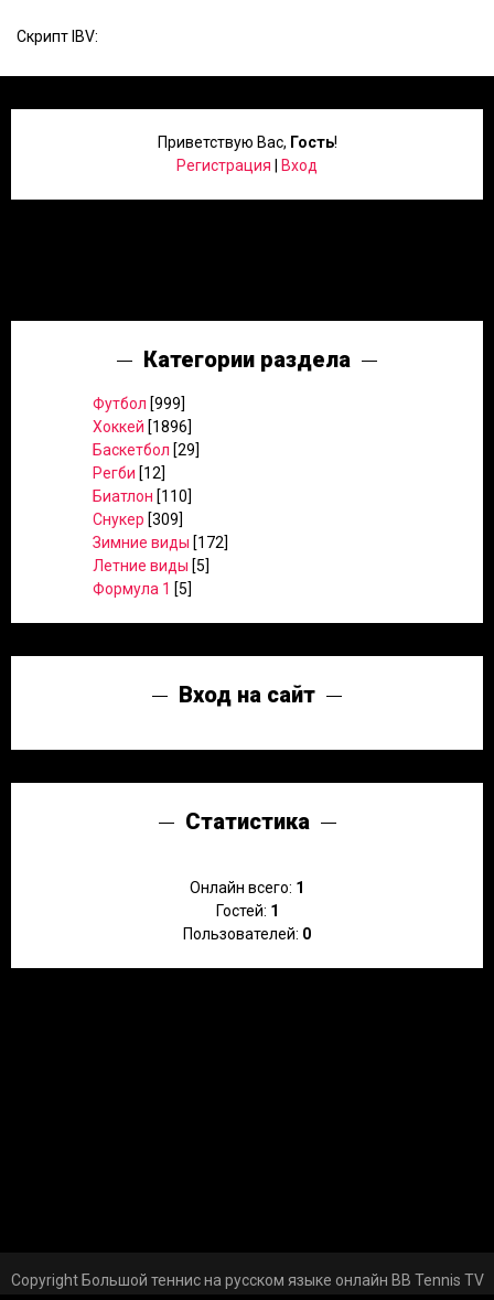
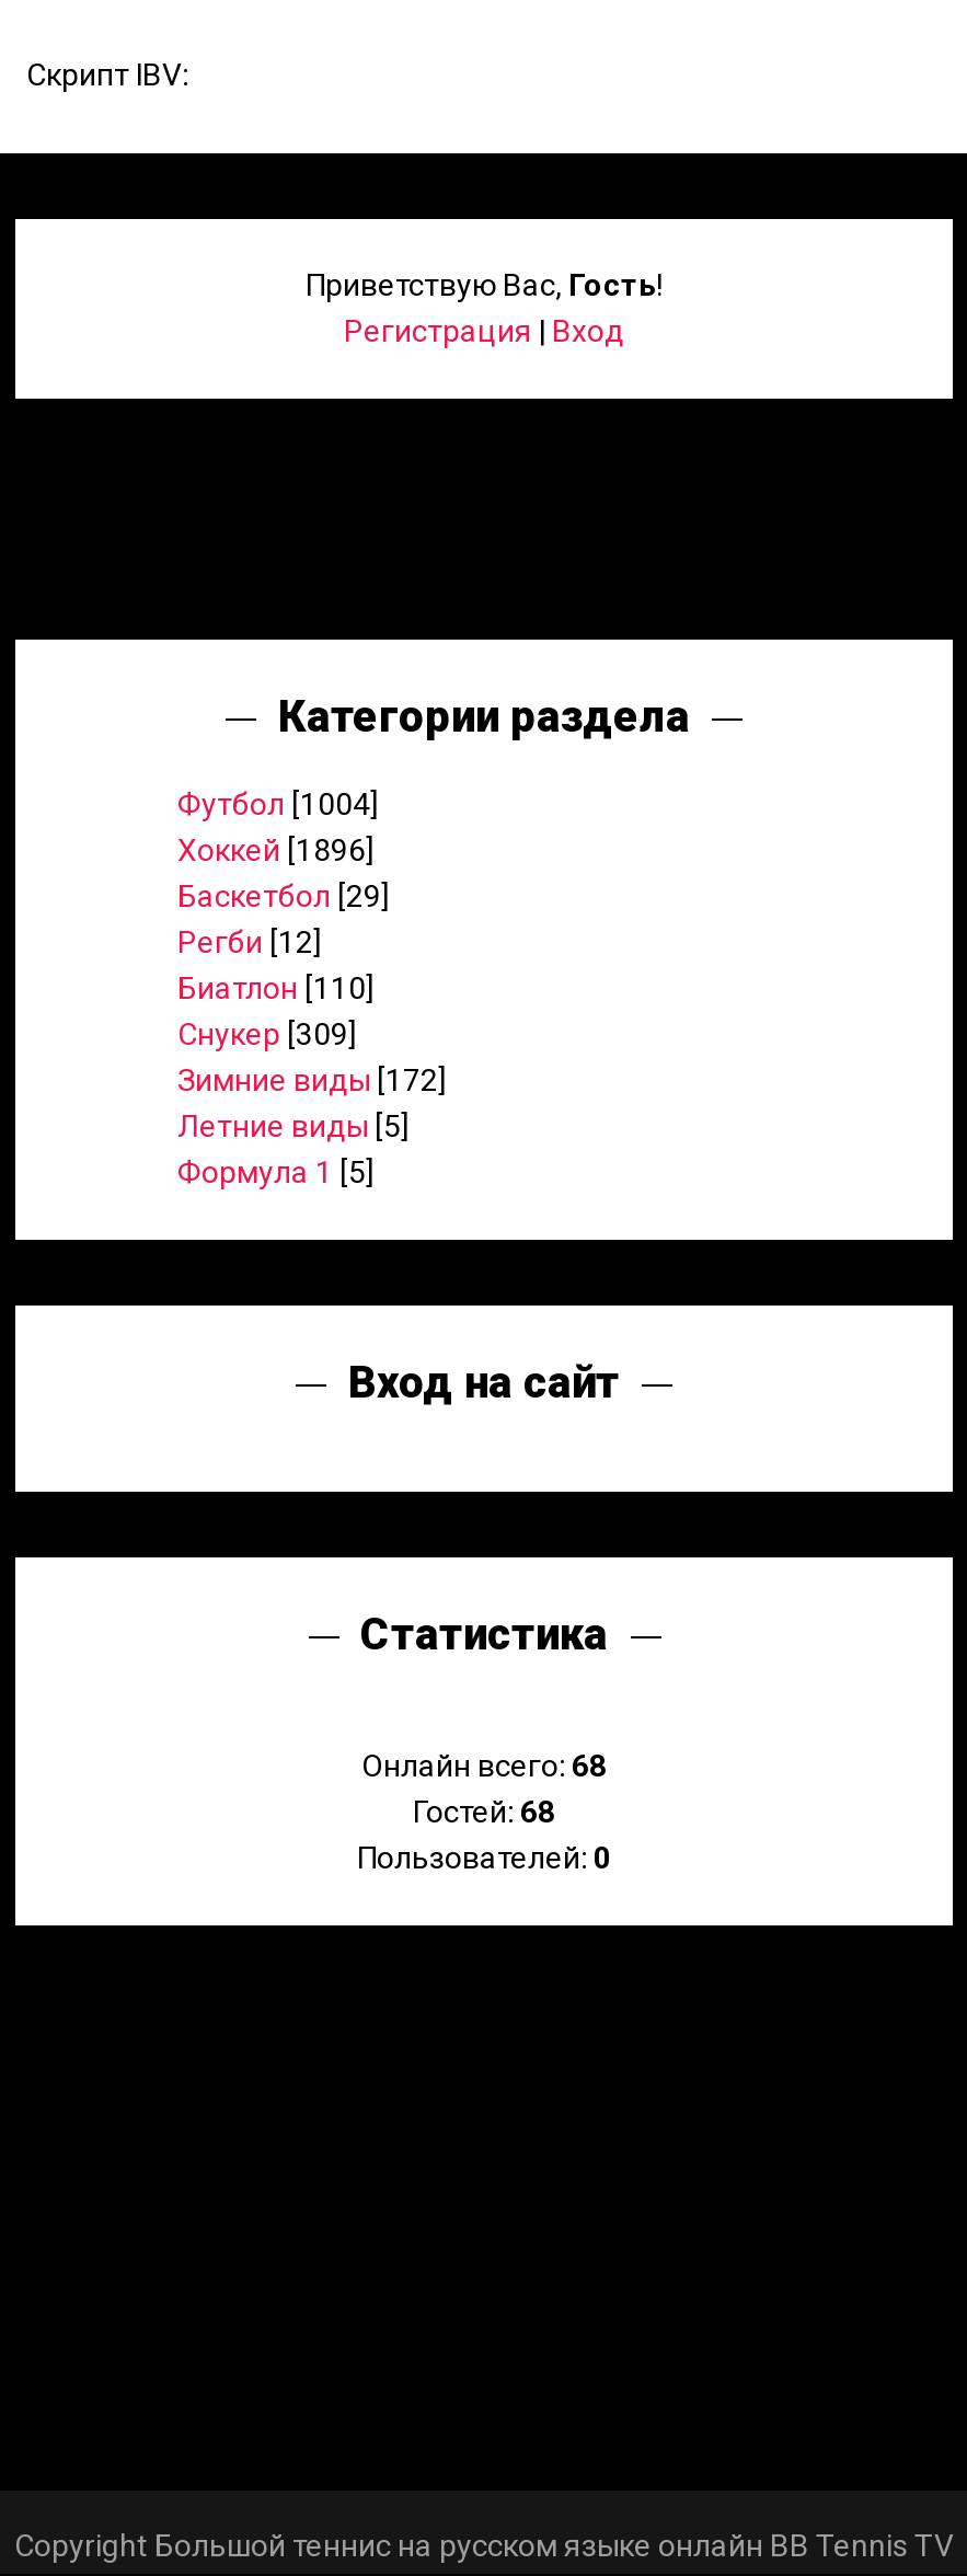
[93,394,185,412] Футбол [999] -> [177,786,379,821] Футбол [1004]
[190,878,304,896] Онлайн всего: 1 -> [361,1747,607,1782] Онлайн всего: 68
[216,902,278,919] Гостей: 1 -> [413,1793,555,1828] Гостей: 68

